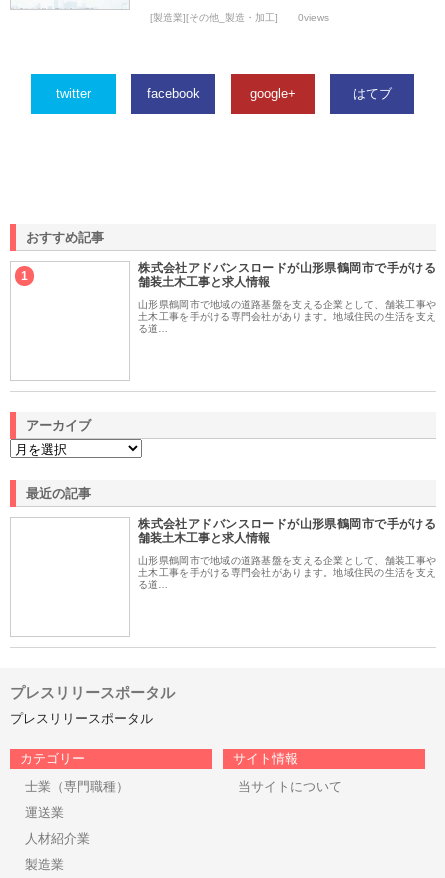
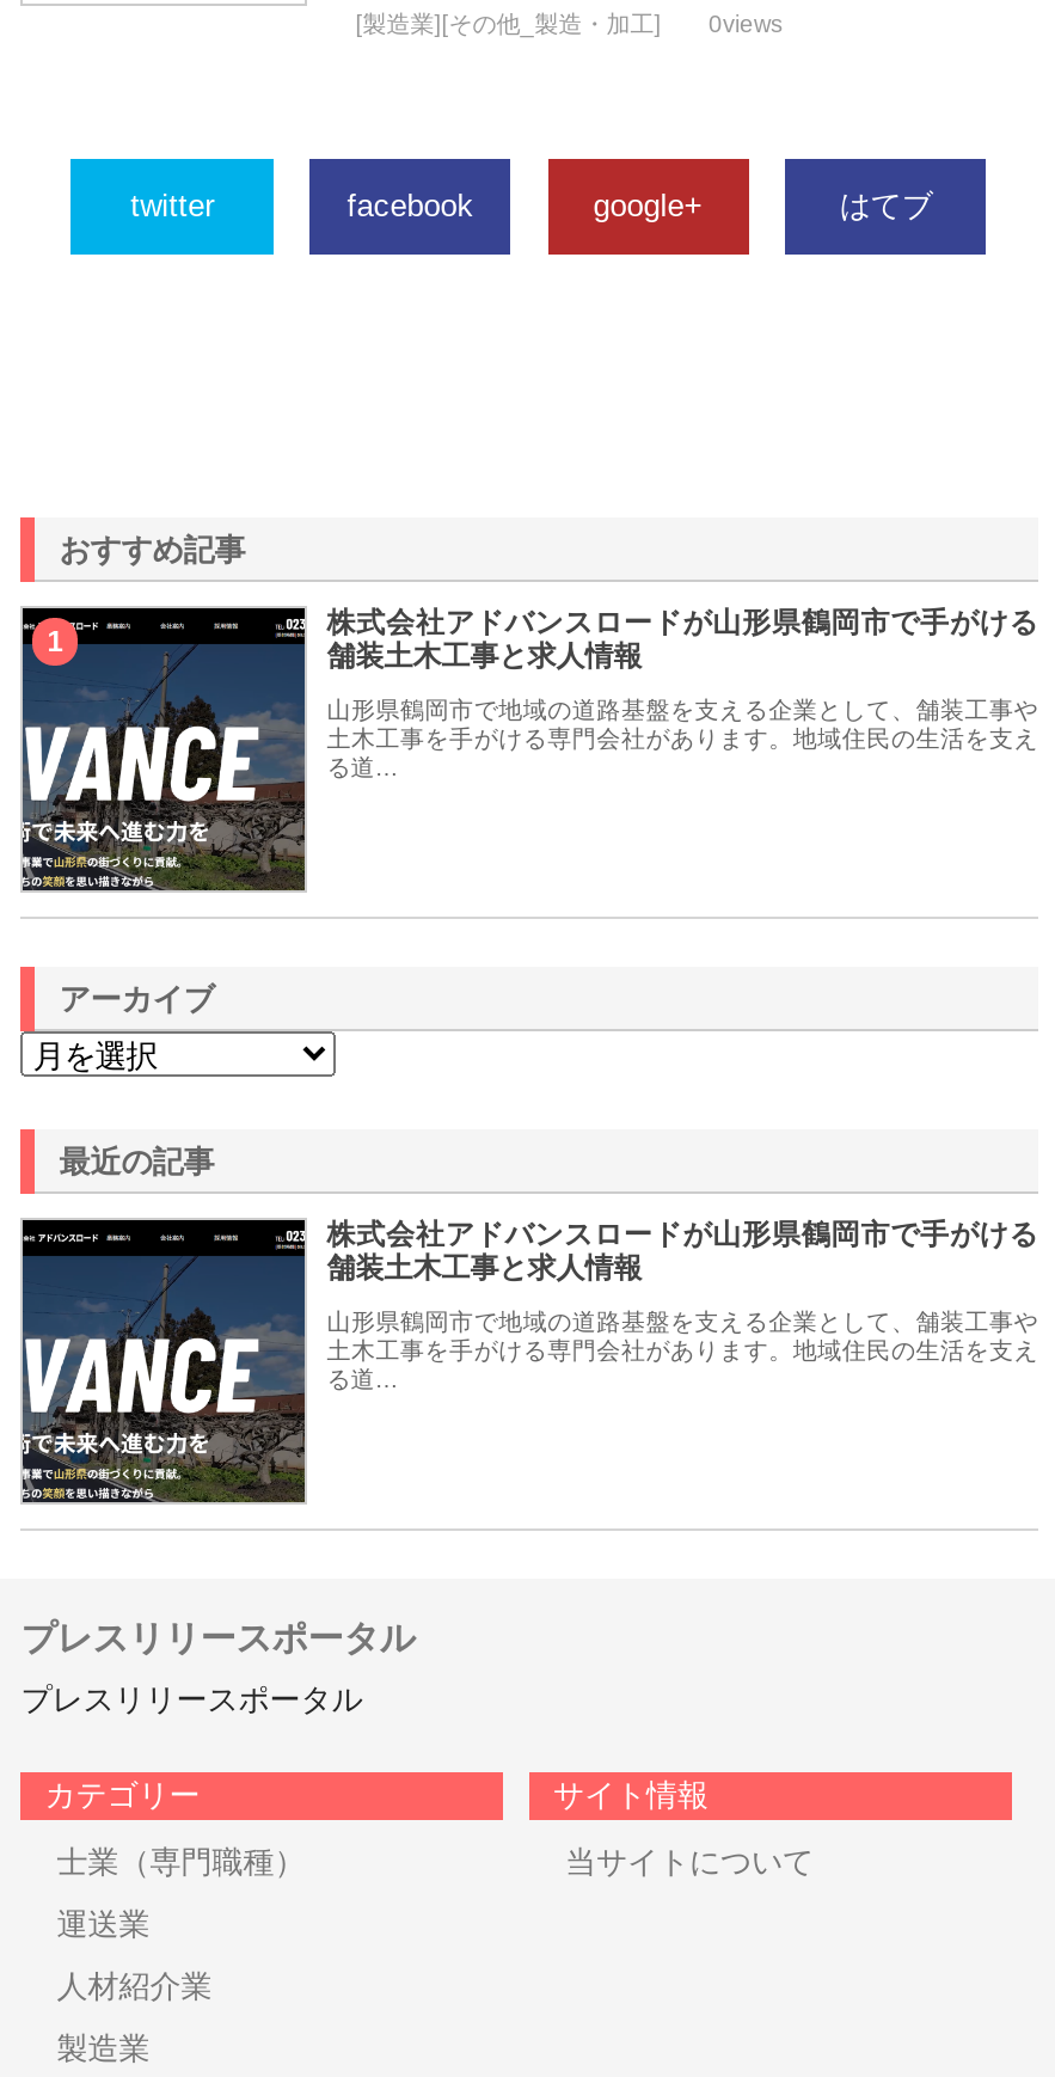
none -> [20,606,307,893] [image]
none -> [20,1218,307,1505] [image]

